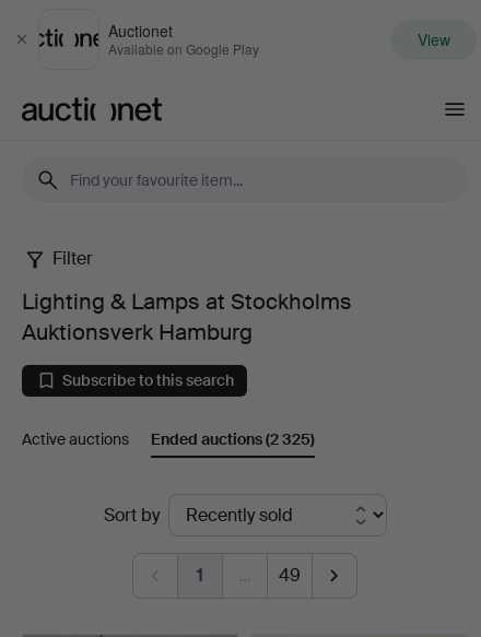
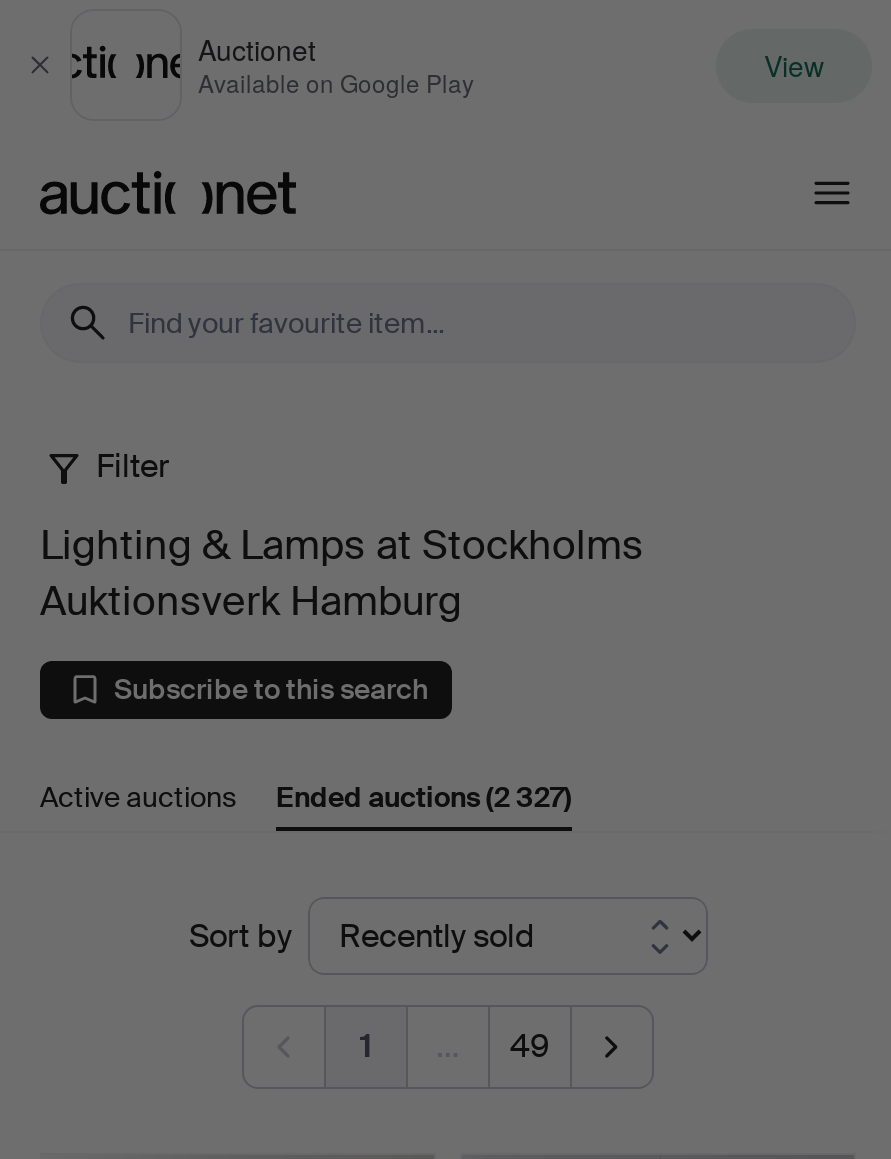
[151,429,315,449] Ended auctions(2 325) -> [276,778,572,814] Ended auctions(2 327)

